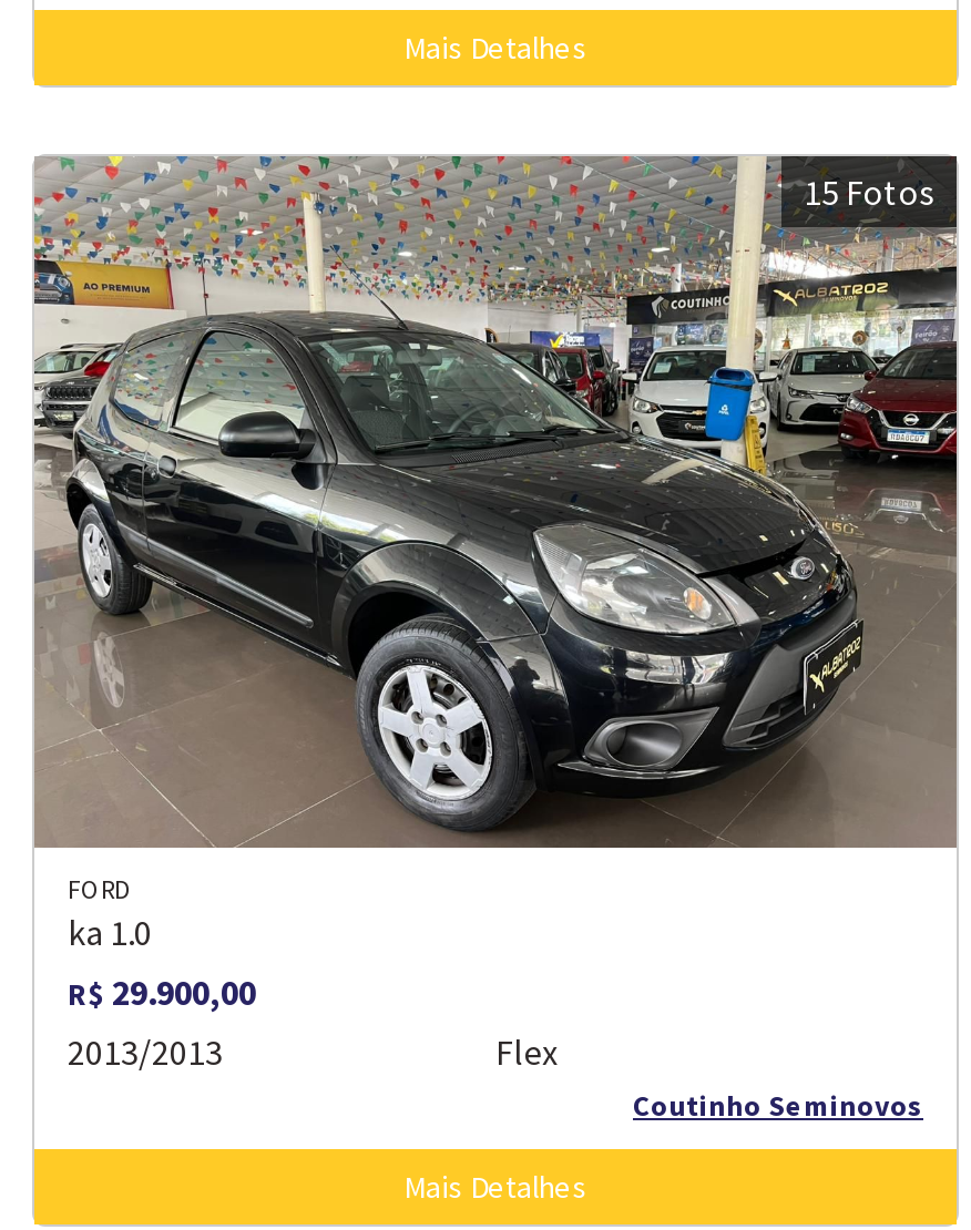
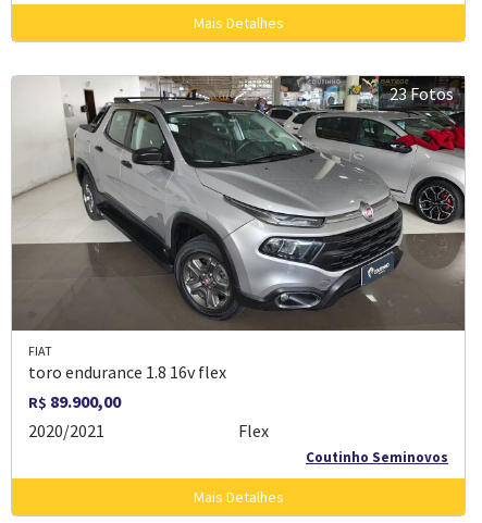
[32,154,959,848] [image] | 15 Fotos -> [12,75,466,329] [image] | 23 Fotos
[68,872,256,1073] FORD | ka 1.0 | R$29.900,00 | 2013/2013 -> [28,342,226,441] FIAT | toro endurance 1.8 16v flex | R$89.900,00 | 2020/2021

